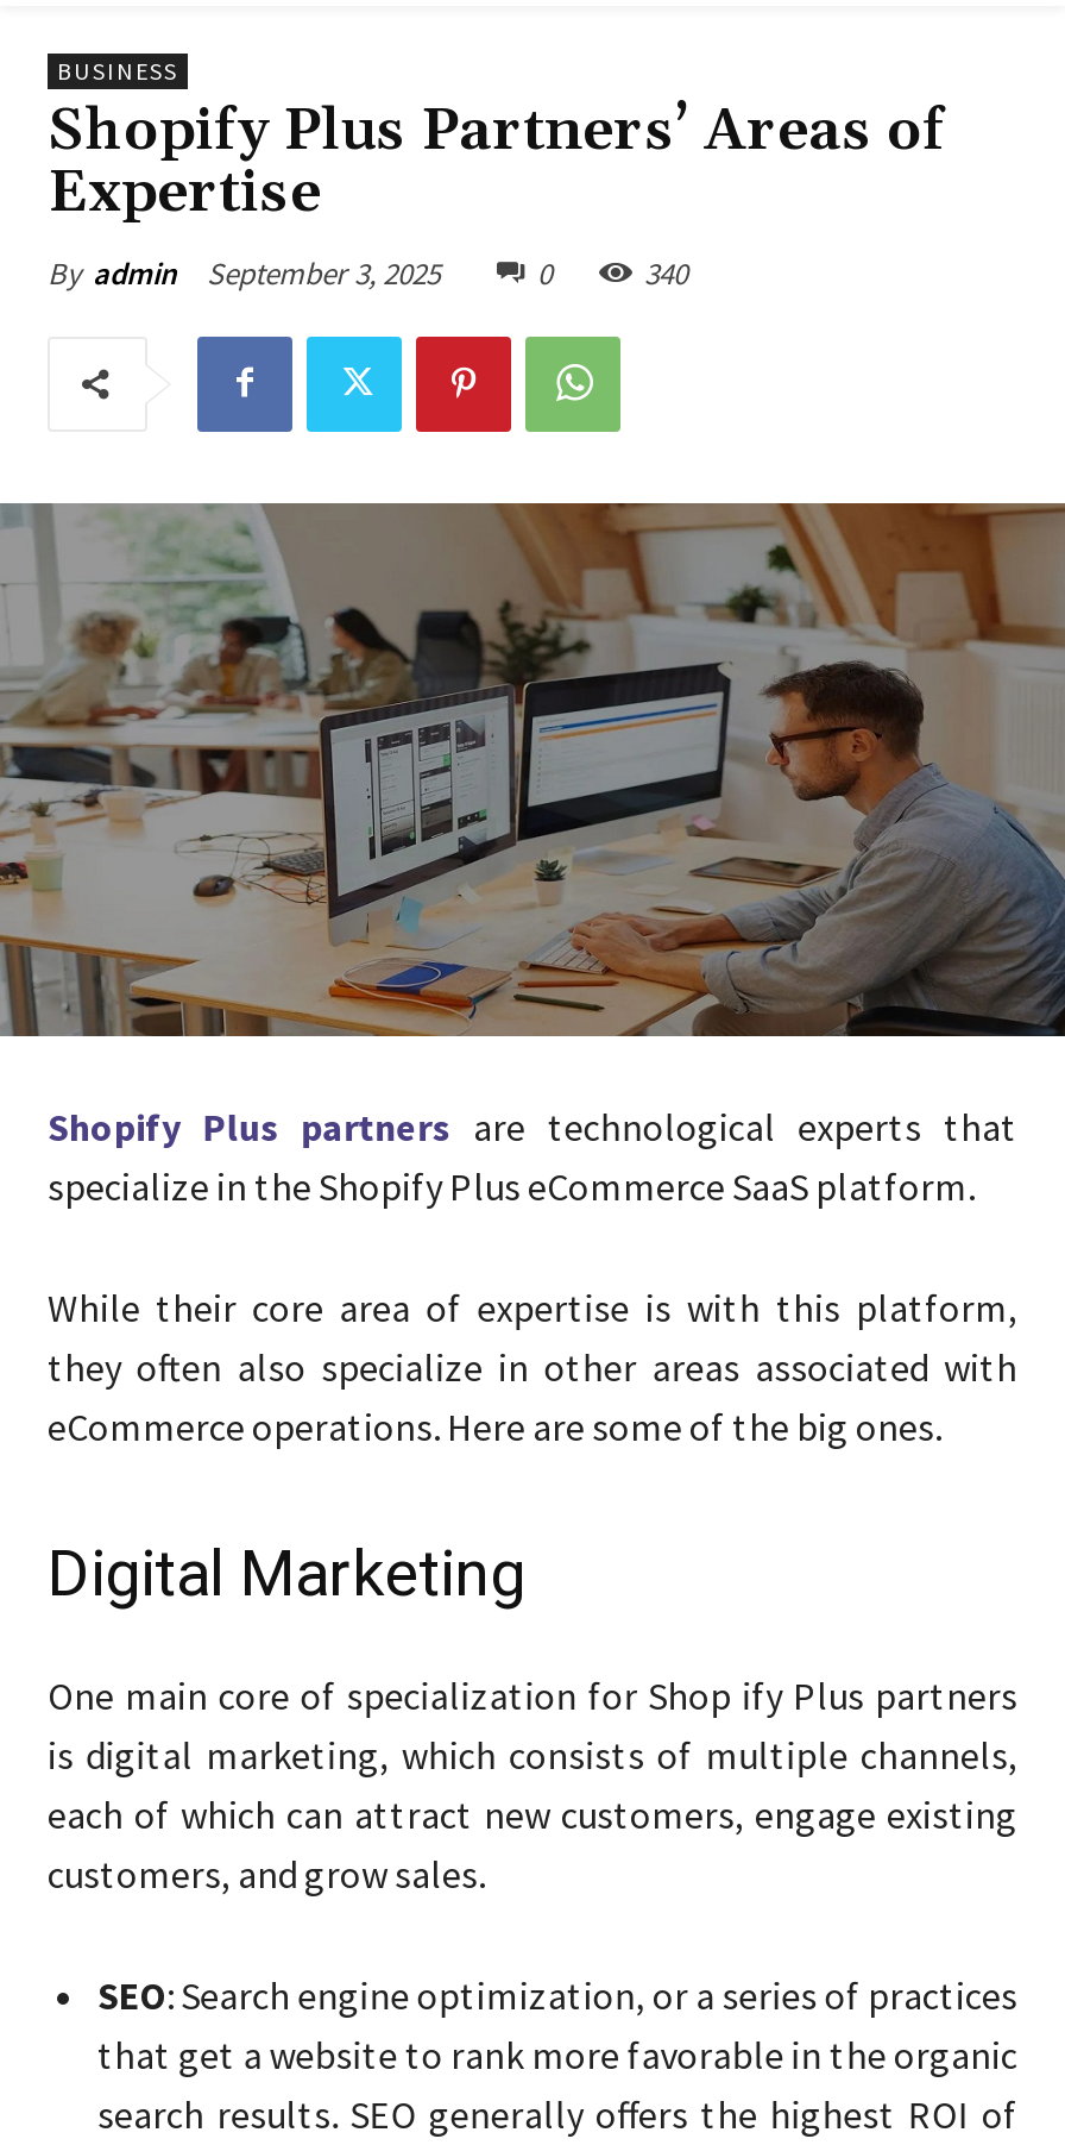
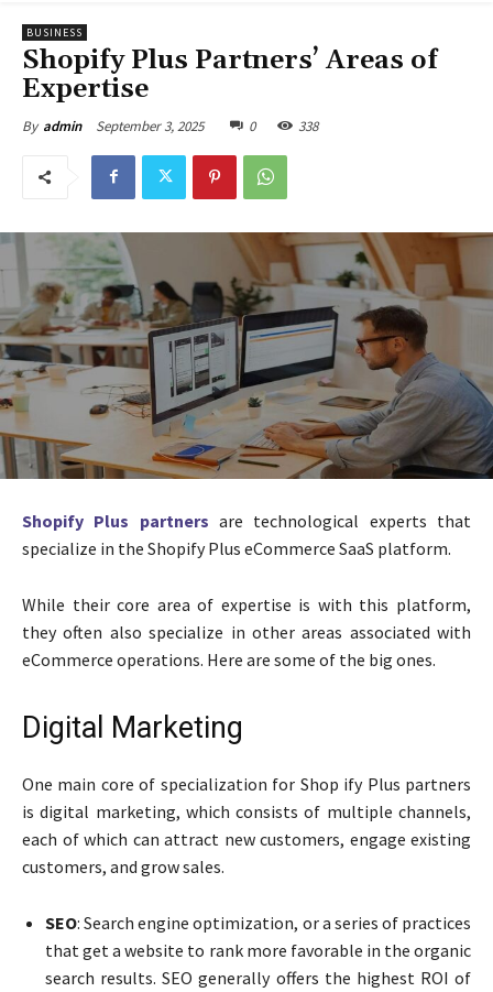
[644,252,687,293] 340 -> [298,116,318,135] 338

